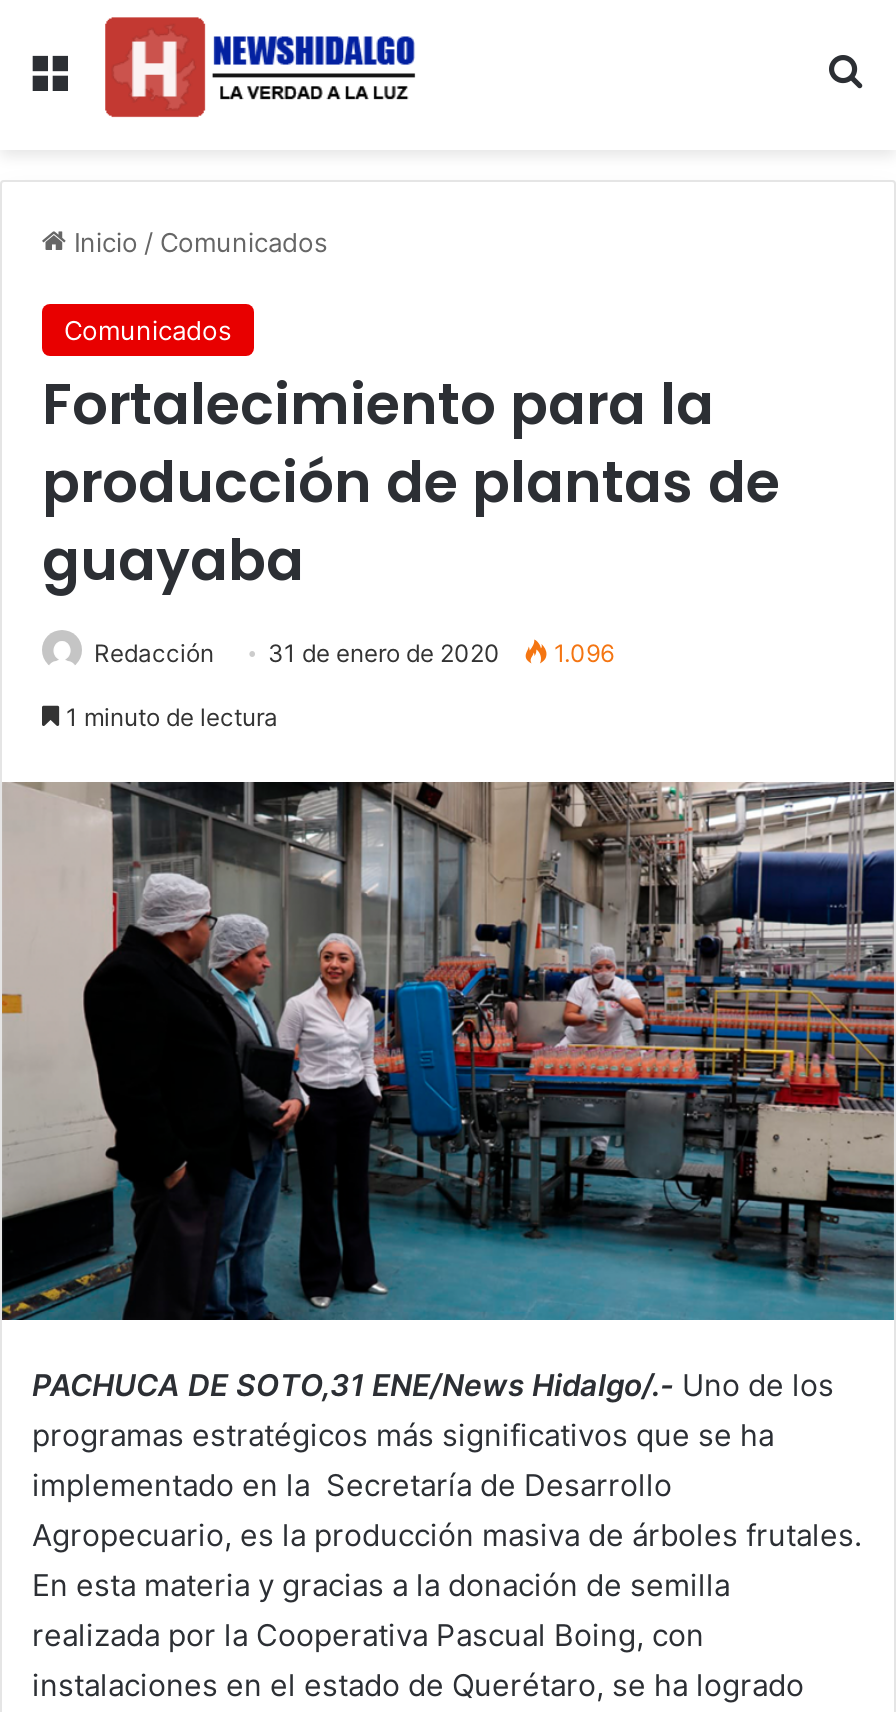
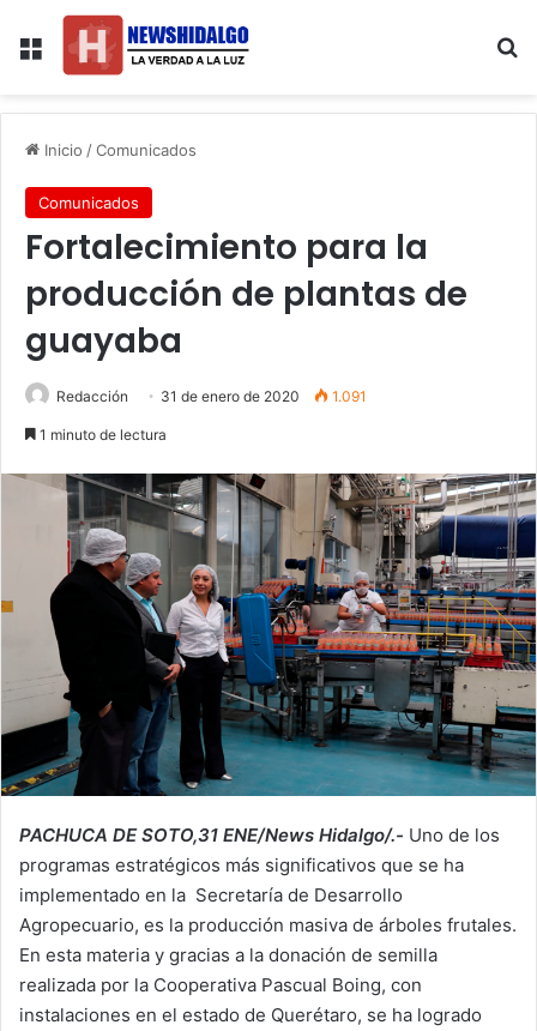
[94,638,614,668] Redacción 31 de enero de 2020 1.096 -> [56,387,367,405] Redacción 31 de enero de 2020 1.091

